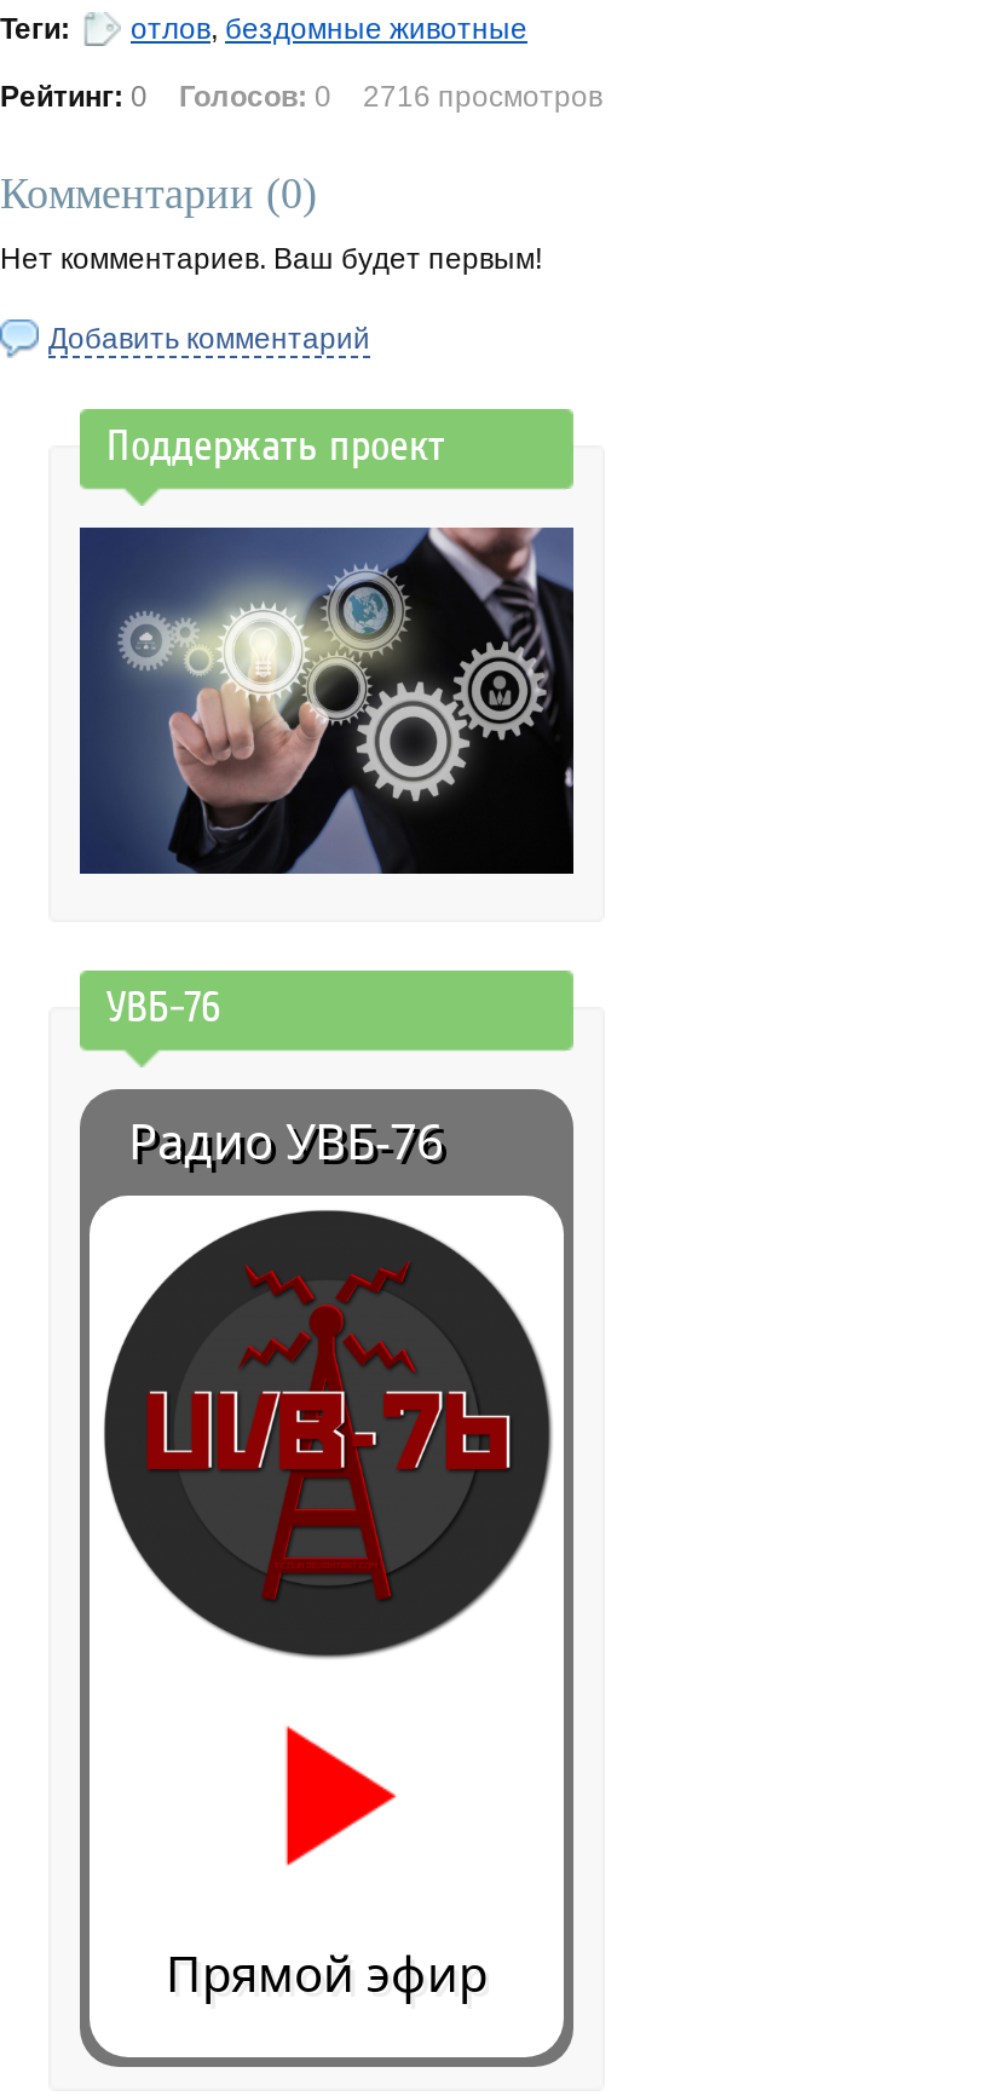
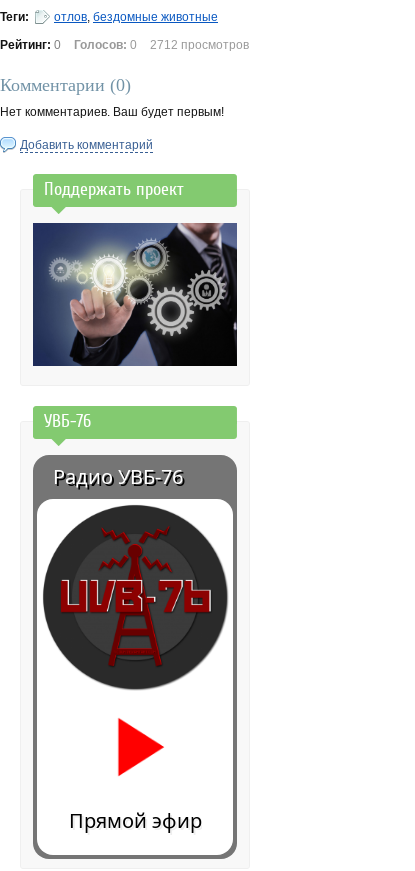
[0,80,602,114] Рейтинг: 0 Голосов: 0 2716 просмотров -> [0,38,249,52] Рейтинг: 0 Голосов: 0 2712 просмотров

